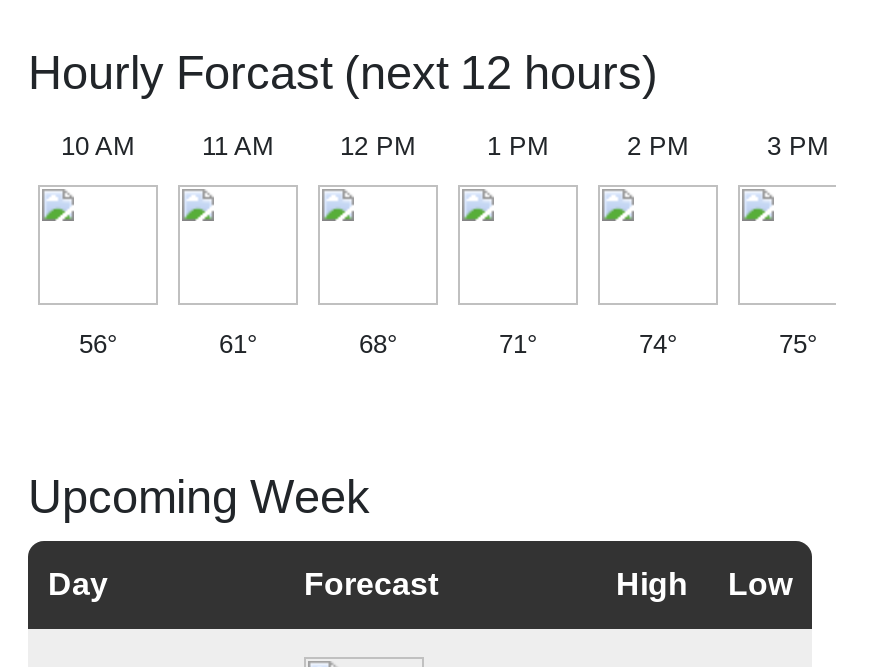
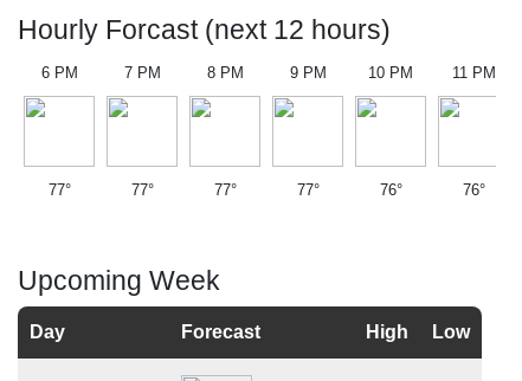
[61,131,829,161] 10 AM | 11 AM | 12 PM | 1 PM | 2 PM | 3 PM -> [41,64,495,82] 6 PM | 7 PM | 8 PM | 9 PM | 10 PM | 11 PM
[79,329,817,359] 56° | 61° | 68° | 71° | 74° | 75° -> [48,181,485,199] 77° | 77° | 77° | 77° | 76° | 76°

